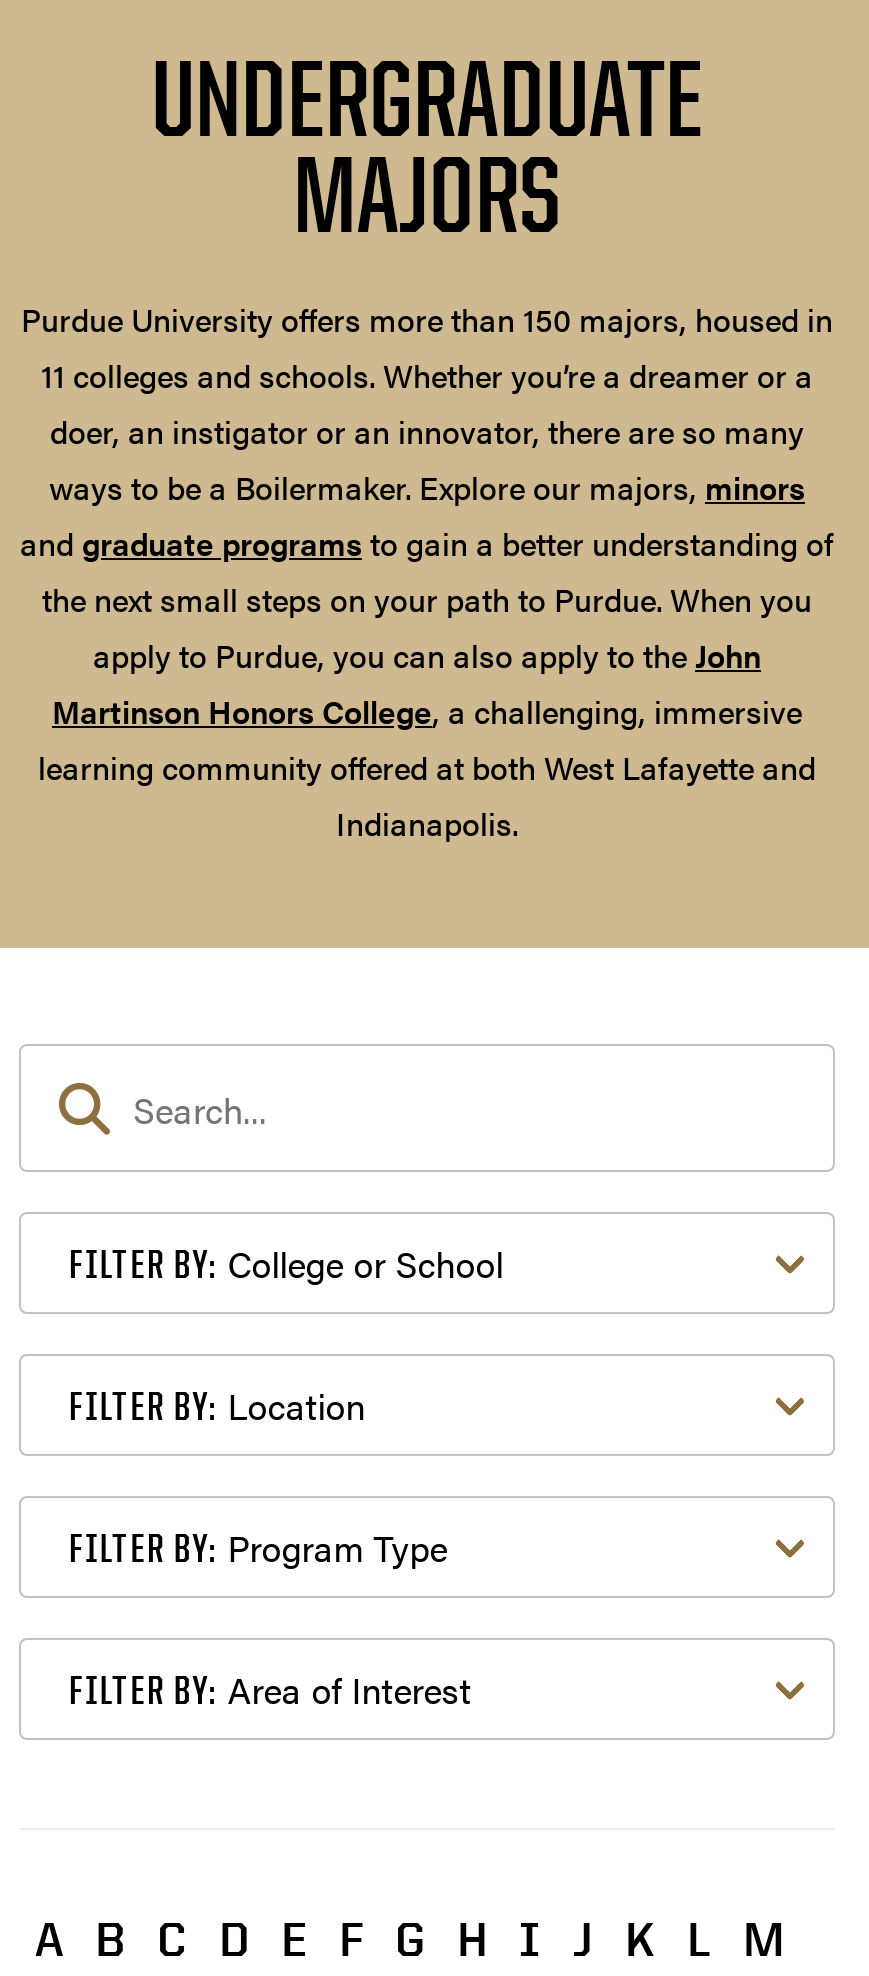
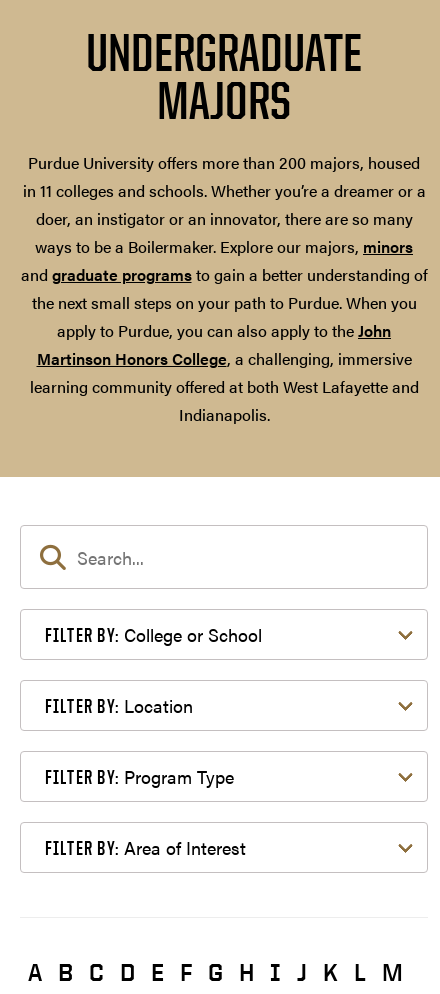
[21,296,833,398] Purdue University offers more than 150 majors, housed in | 11 colleges and schools. Whether you’re a dreamer or a -> [22,151,425,202] Purdue University offers more than 200 majors, housed | in 11 colleges and schools. Whether you’re a dreamer or a

